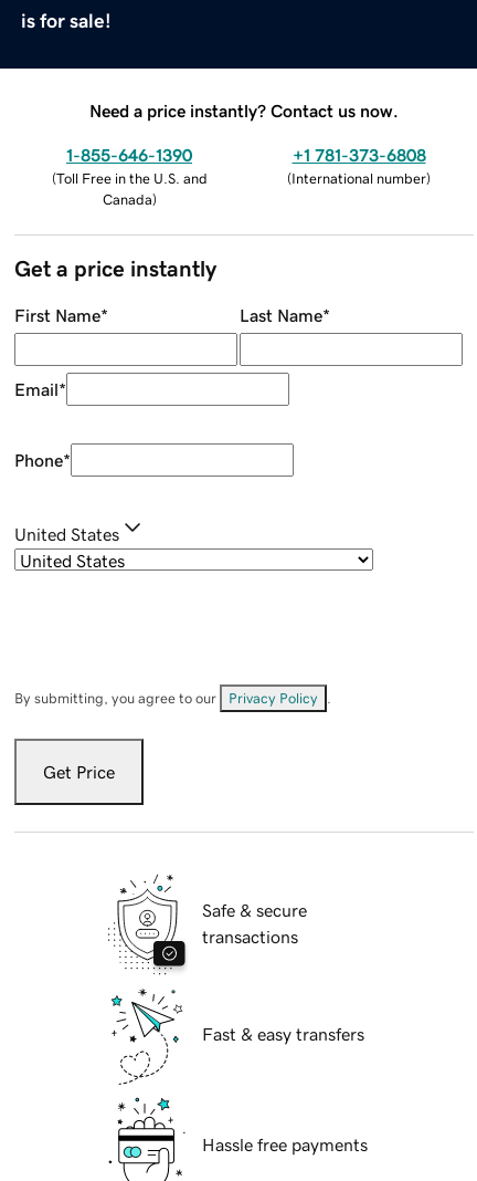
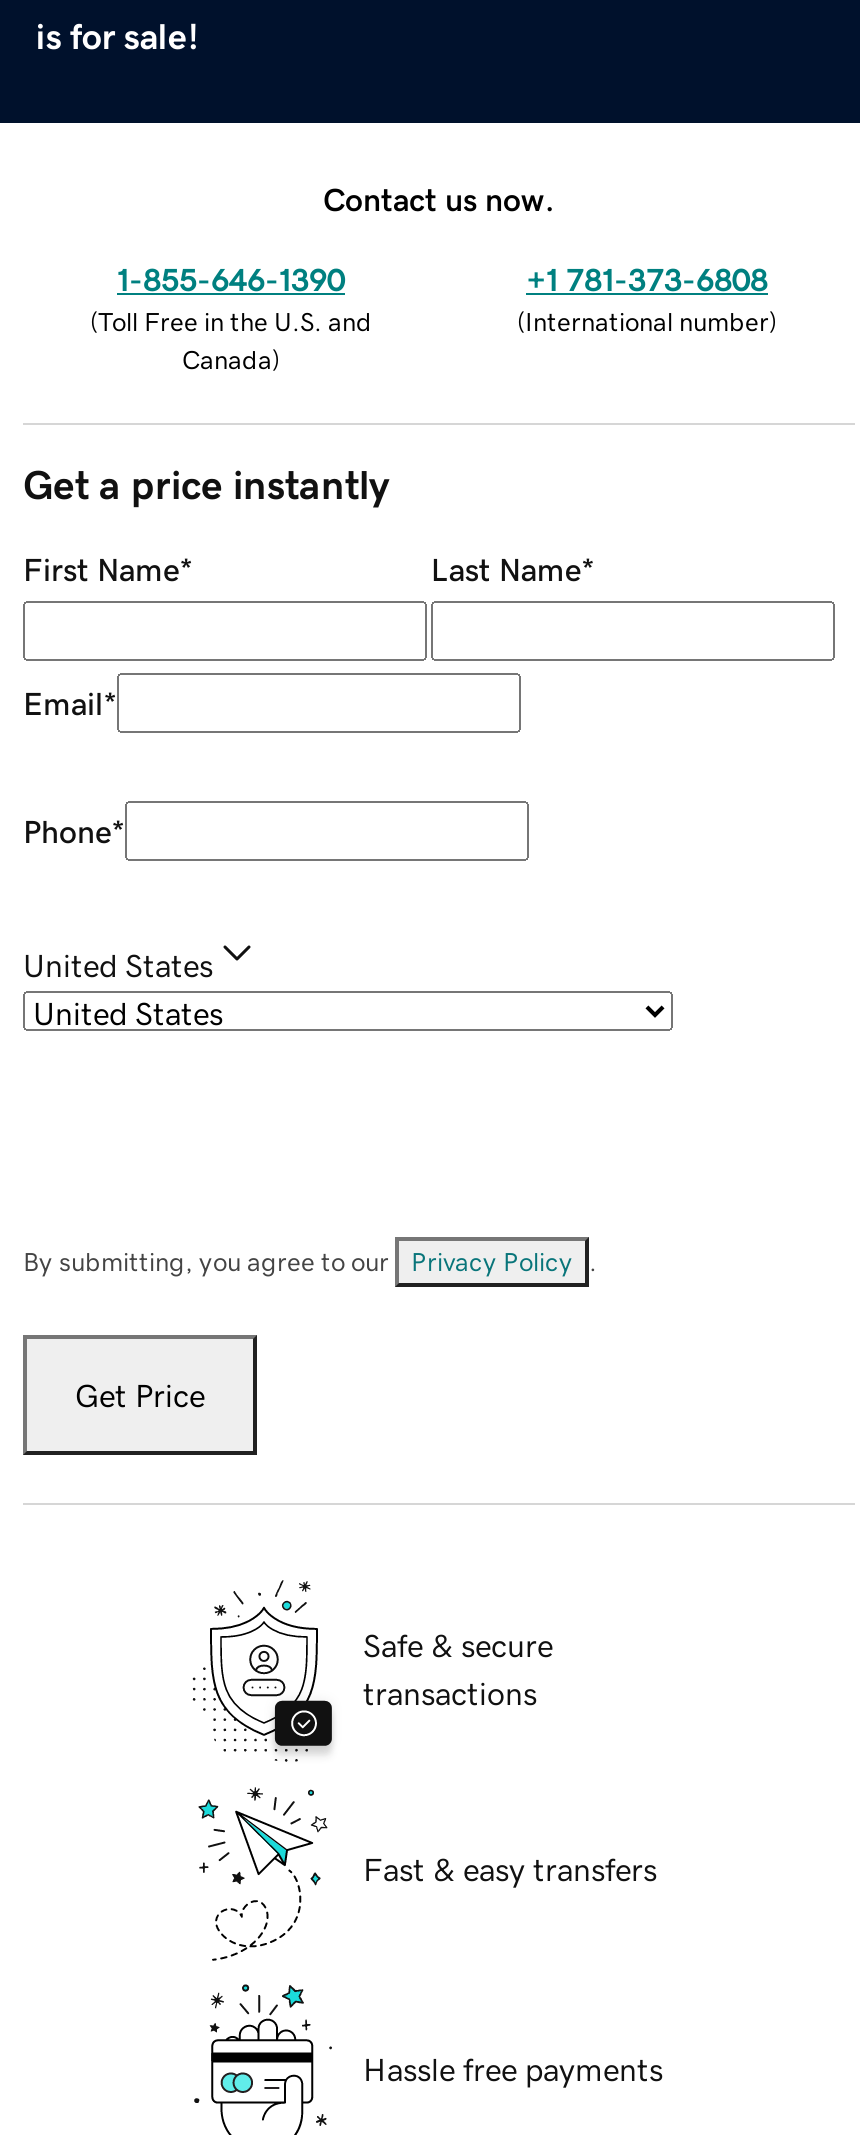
[89,101,399,119] Need a price instantly? Contact us now. -> [323,182,555,214] Contact us now.

